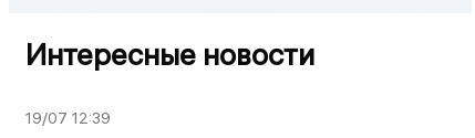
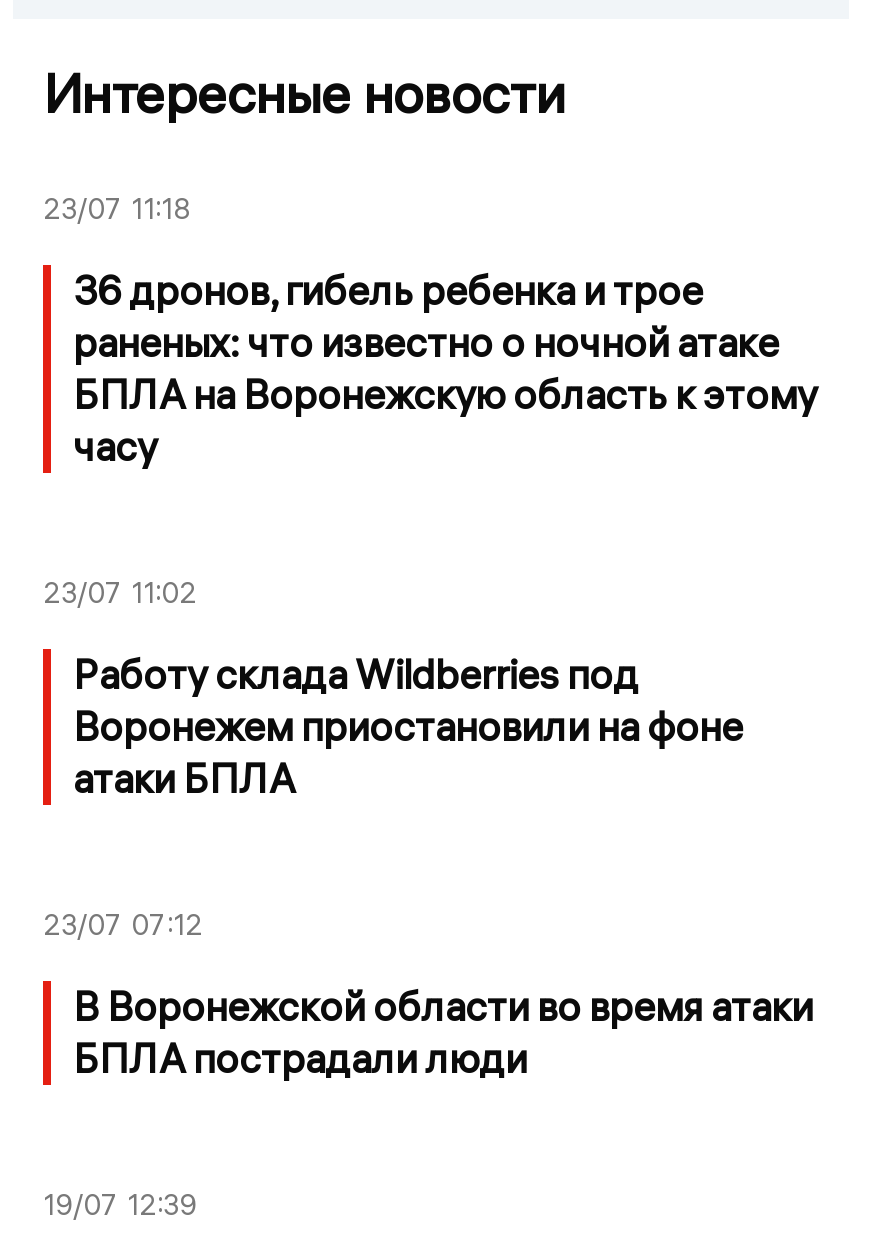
none -> [43,190,817,1082] 23/07 11:18 | 36 дронов, гибель ребенка и трое | раненых: что известно о ночной атаке | БПЛА на Воронежскую область к этому | часу | 23/07 11:02 | Работу склада Wildberries под | Воронежем приостановили на фоне | атаки БПЛА | 23/07 07:12 | В Воронежской области во время атаки | БПЛА пострадали люди

